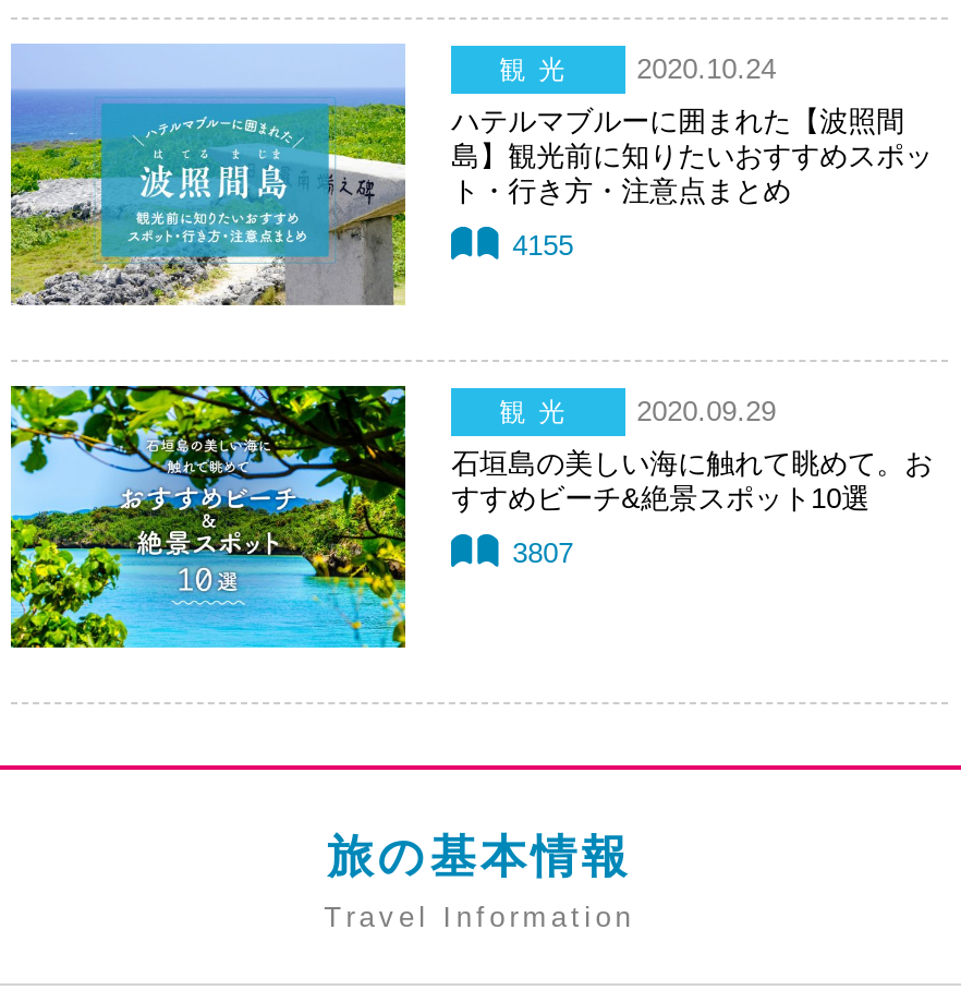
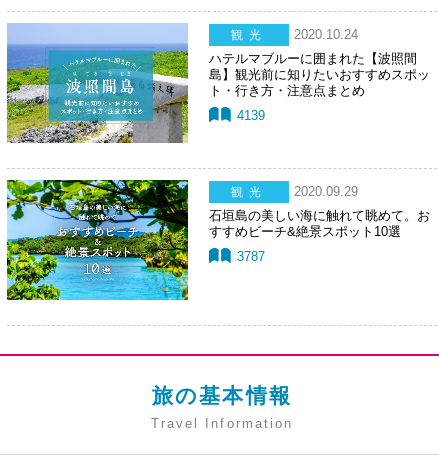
[512,229,573,262] 4155 -> [237,108,265,123] 4139
[512,537,573,570] 3807 -> [237,249,265,264] 3787

